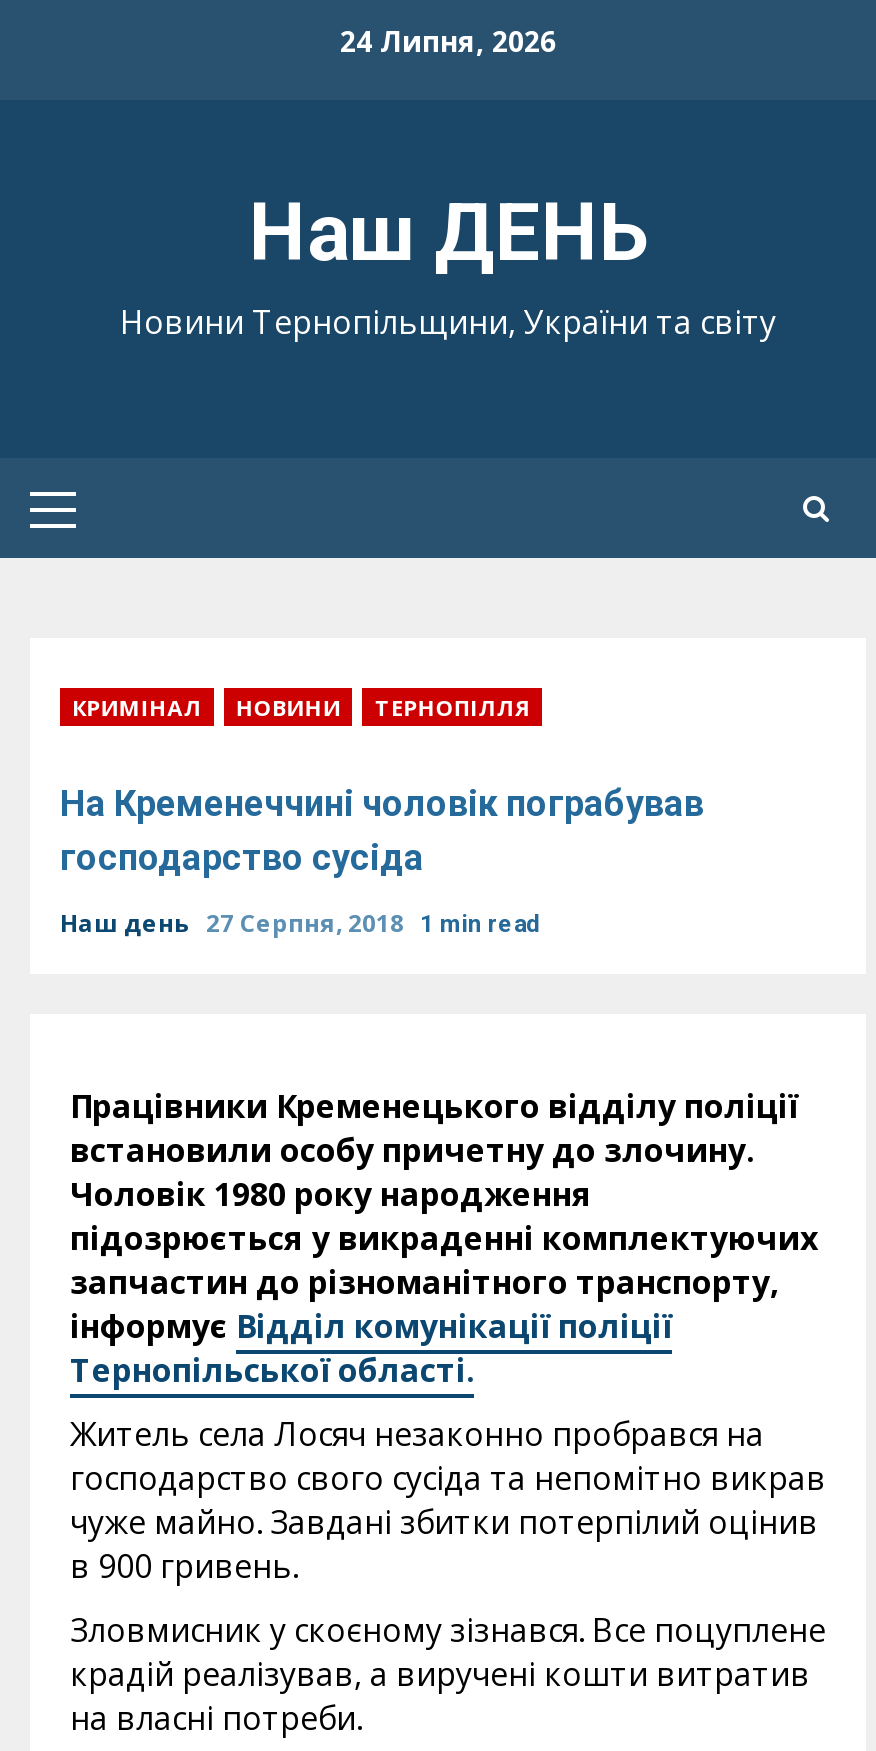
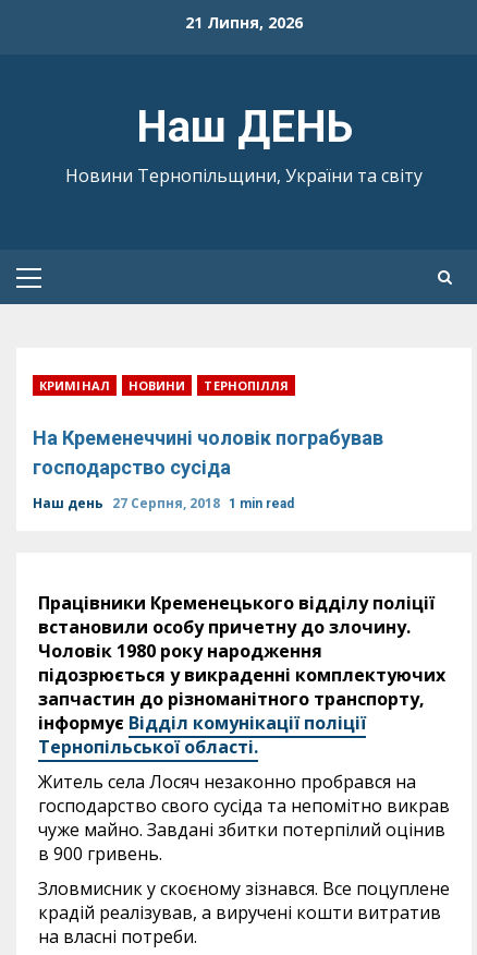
[340,22,556,60] 24 Липня, 2026 -> [185,12,303,33] 21 Липня, 2026

